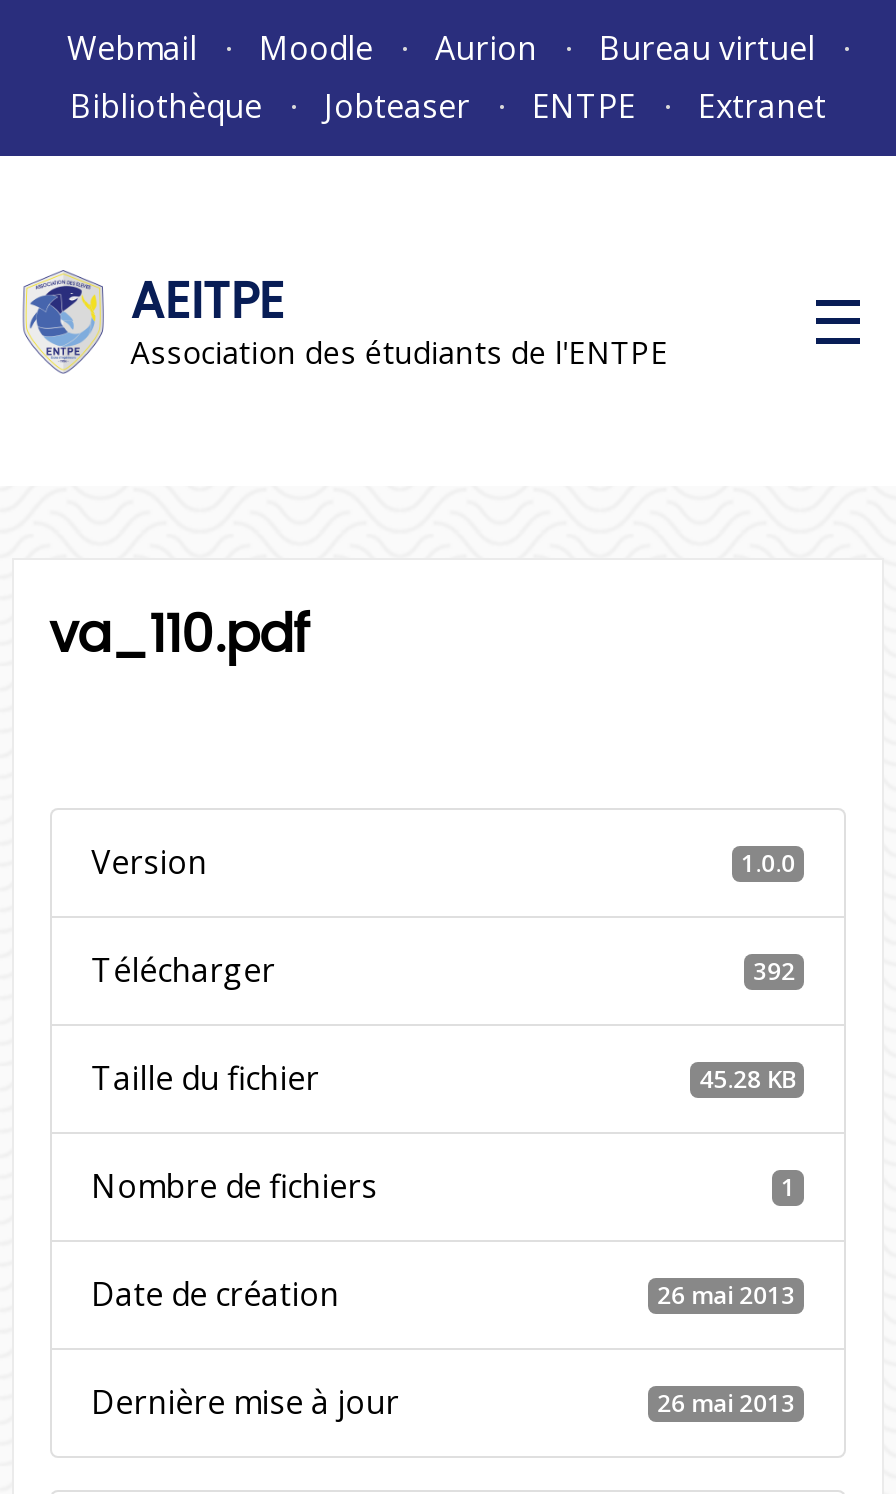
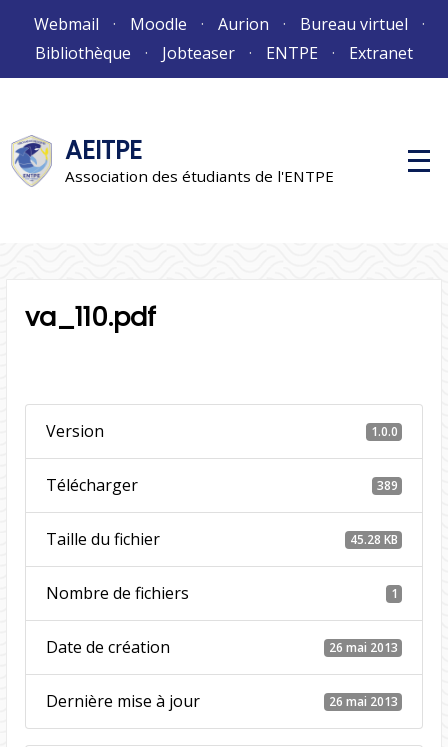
[753,953,795,987] 392 -> [377,477,398,494] 389

